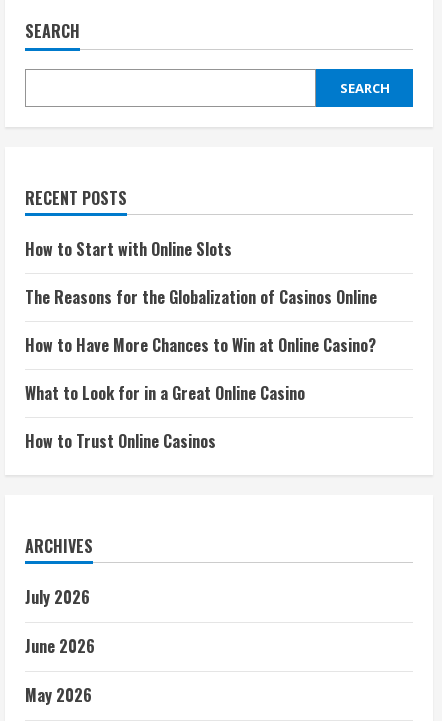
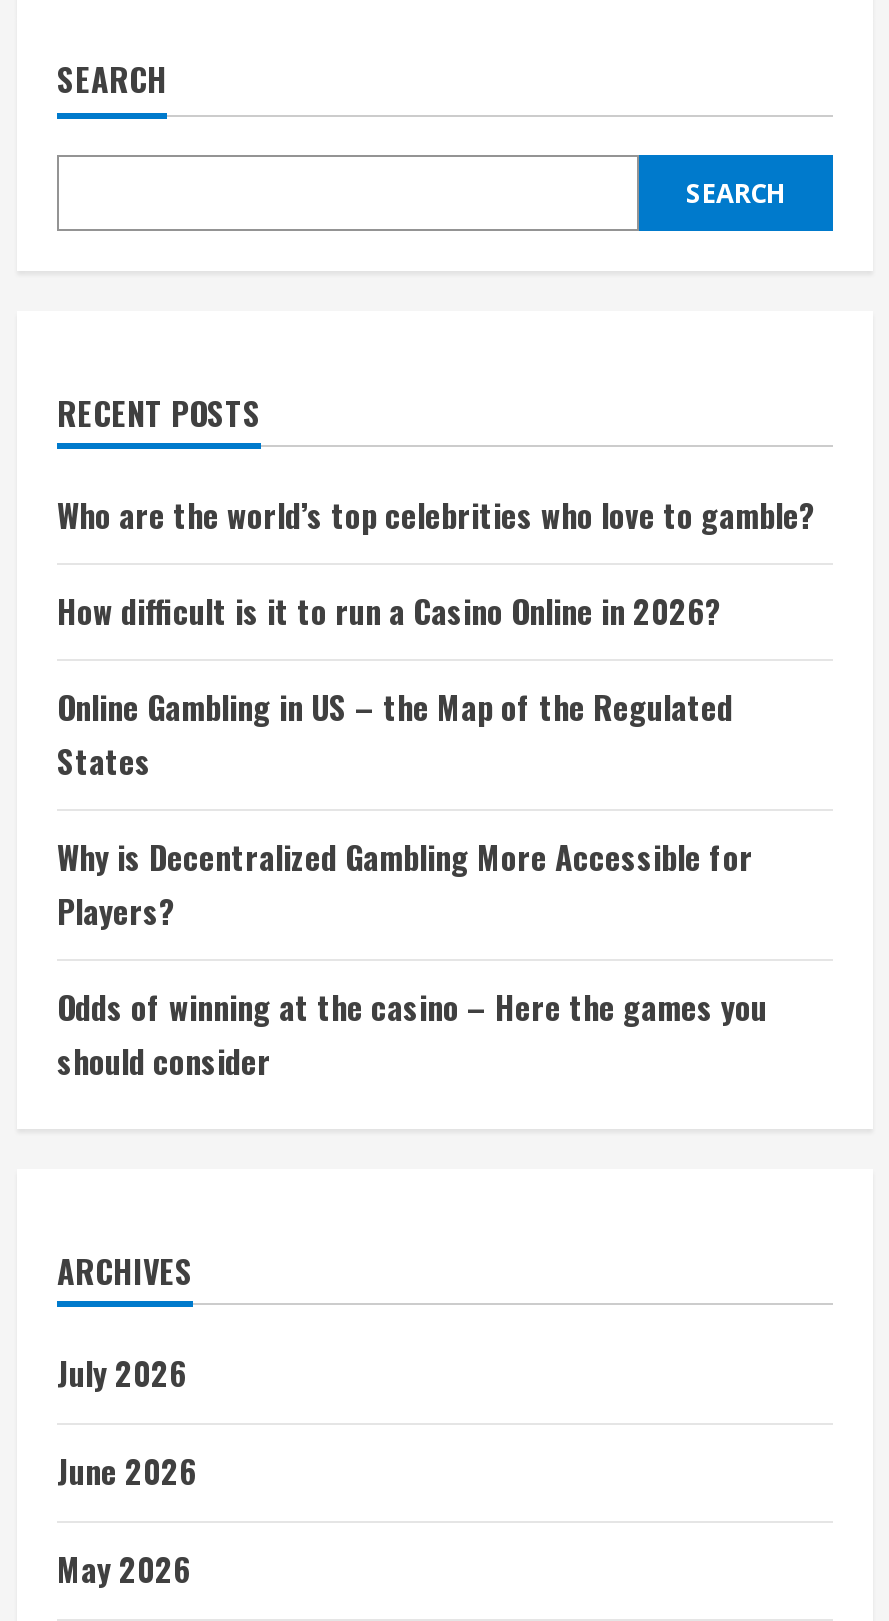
[25,237,232,261] How to Start with Online Slots -> [57,491,815,539] Who are the world’s top celebrities who love to gamble?
[25,285,377,309] The Reasons for the Globalization of Casinos Online -> [57,587,721,635] How difficult is it to run a Casino Online in 2026?
[25,333,376,357] How to Have More Chances to Win at Online Casino? -> [57,683,733,785] Online Gambling in US – the Map of the Regulated | States
[25,381,305,405] What to Look for in a Great Online Casino -> [57,833,753,935] Why is Decentralized Gambling More Accessible for | Players?
[25,429,216,453] How to Trust Online Casinos -> [57,983,767,1085] Odds of winning at the casino – Here the games you | should consider

